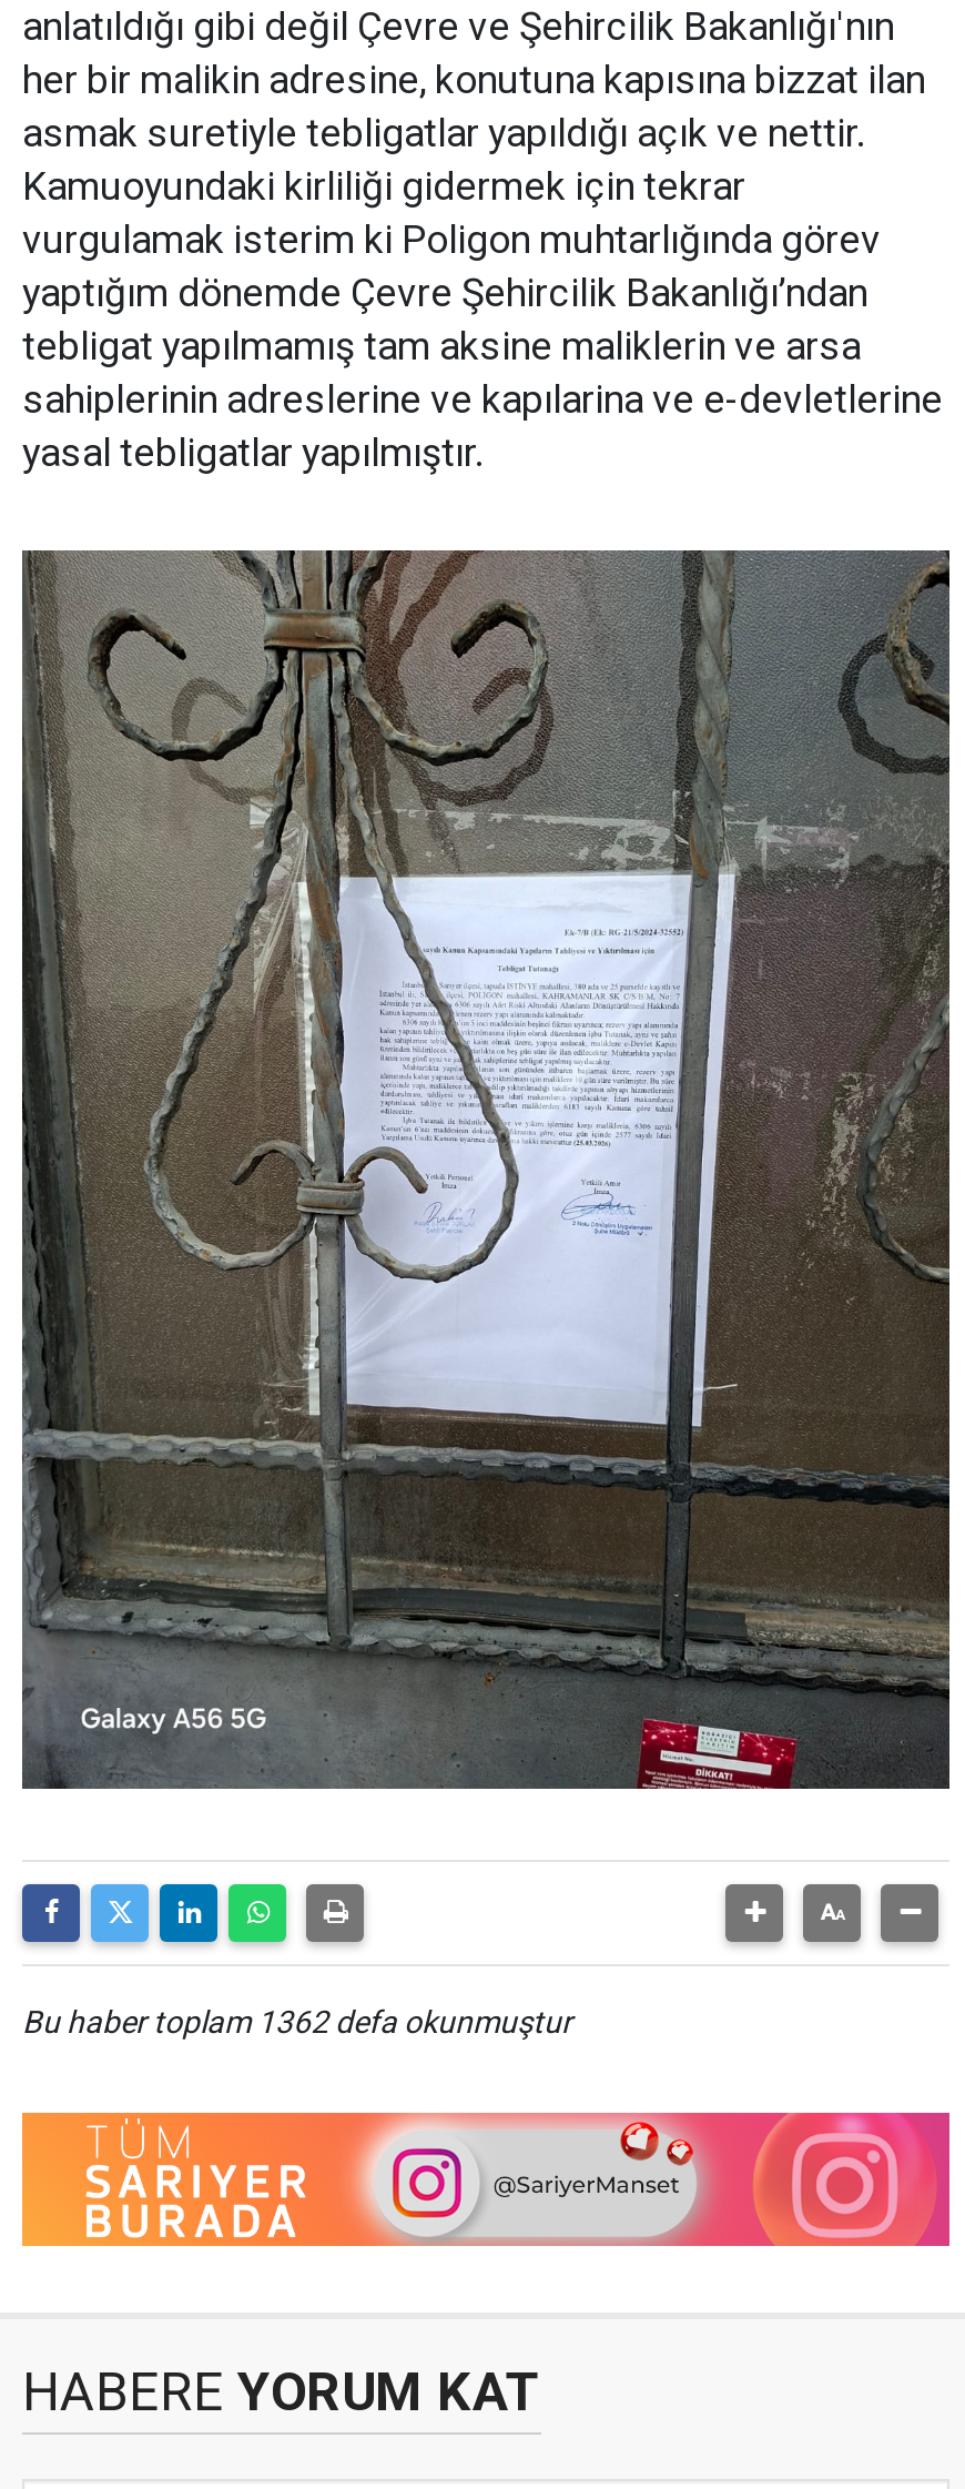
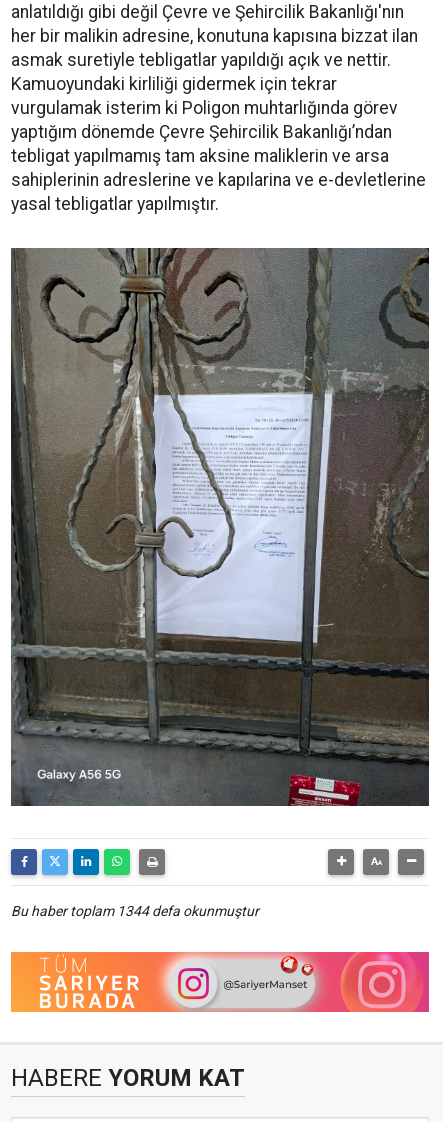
[22,2003,572,2038] Bu haber toplam 1362 defa okunmuştur -> [11,902,259,918] Bu haber toplam 1344 defa okunmuştur

